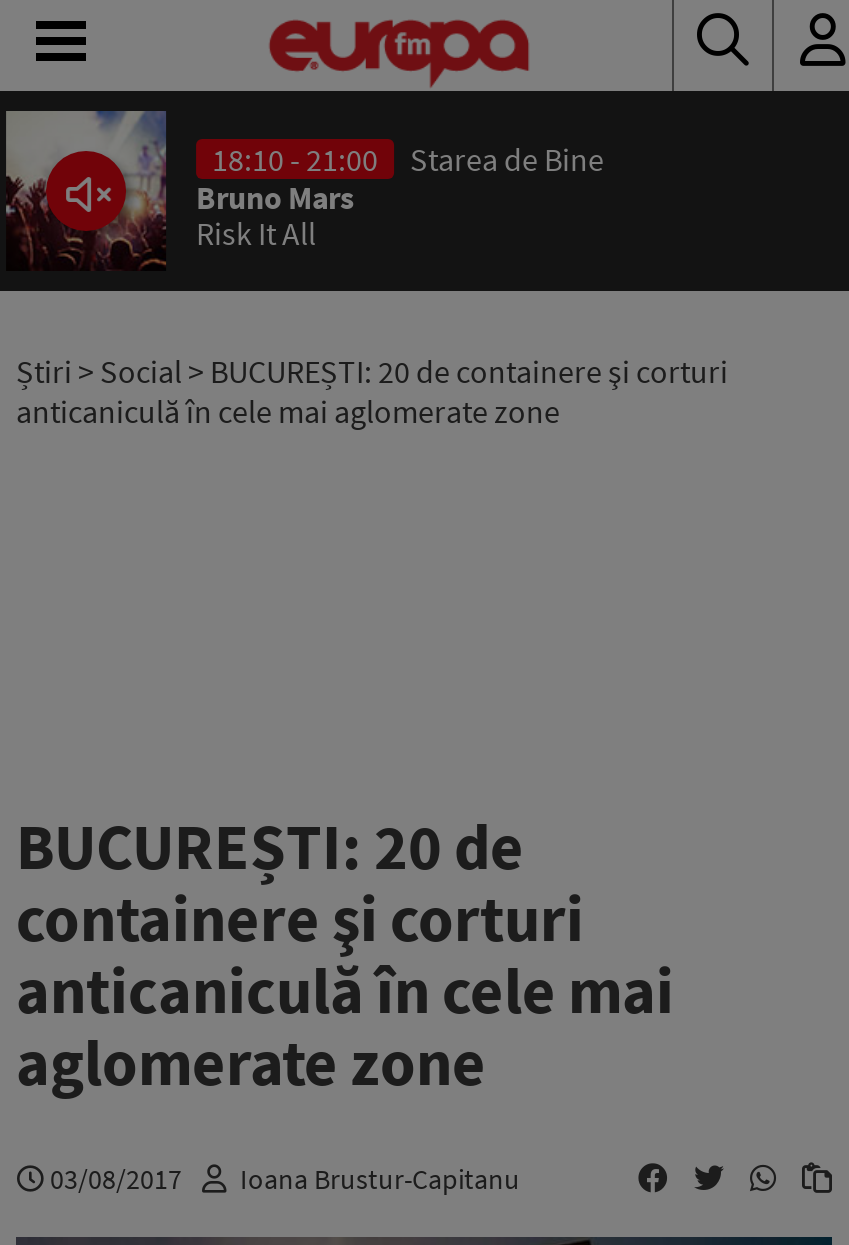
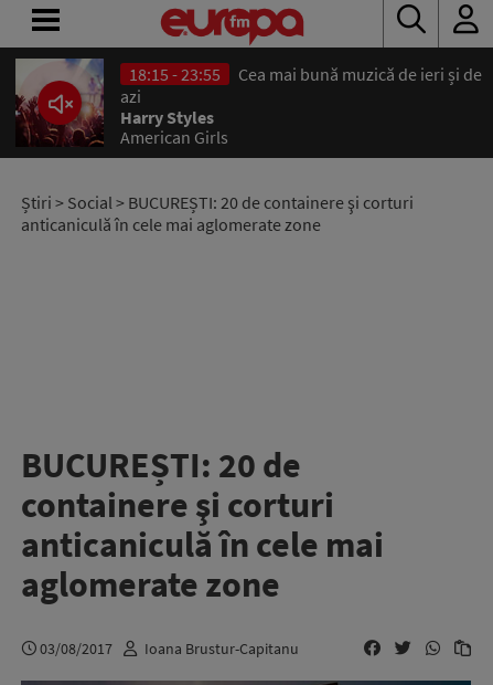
[196,138,604,252] 18:10 - 21:00 | Starea de Bine | Bruno Mars | Risk It All -> [120,62,482,147] 18:15 - 23:55 | Cea mai bună muzică de ieri și de | azi | Harry Styles | American Girls

